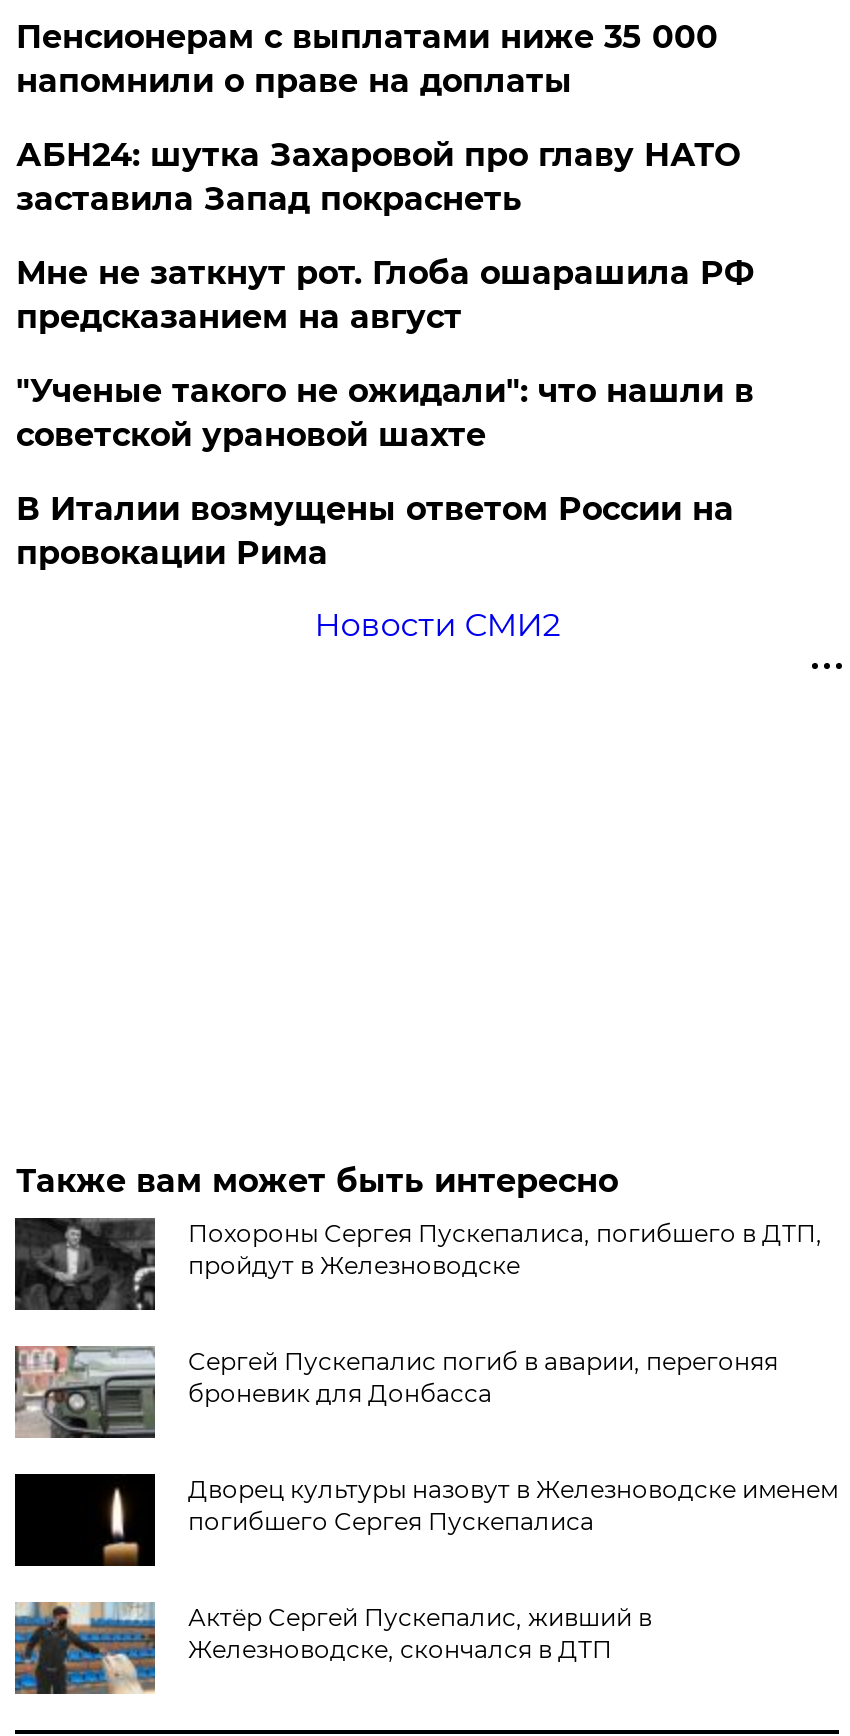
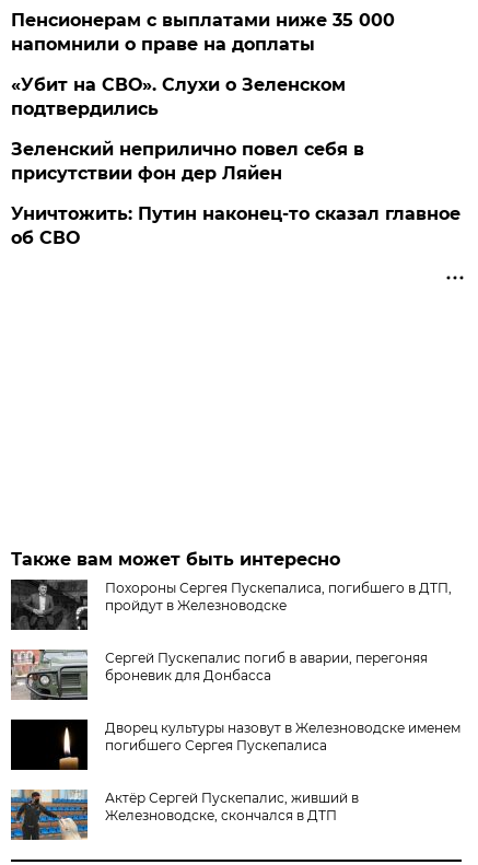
[16,136,754,644] АБН24: шутка Захаровой про главу НАТО | заставила Запад покраснеть | Мне не заткнут рот. Глоба ошарашила РФ | предсказанием на август | "Ученые такого не ожидали": что нашли в | советской урановой шахте | В Италии возмущены ответом России на | провокации Рима | Новости СМИ2 -> [11,74,461,248] «Убит на СВО». Слухи о Зеленском | подтвердились | Зеленский неприлично повел cебя в | присутствии фон дер Ляйен | Уничтожить: Путин наконец-то сказал главное | об СВО

